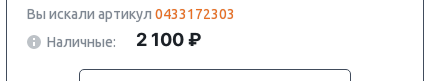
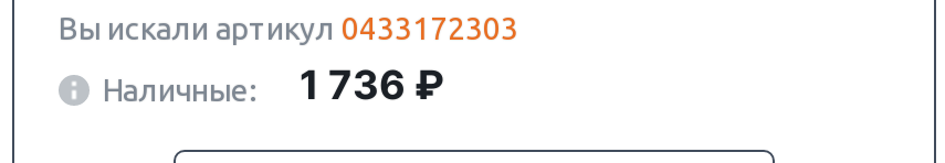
[47,29,201,50] Наличные: 2 100 ₽ -> [103,62,443,108] Наличные: 1 736 ₽

